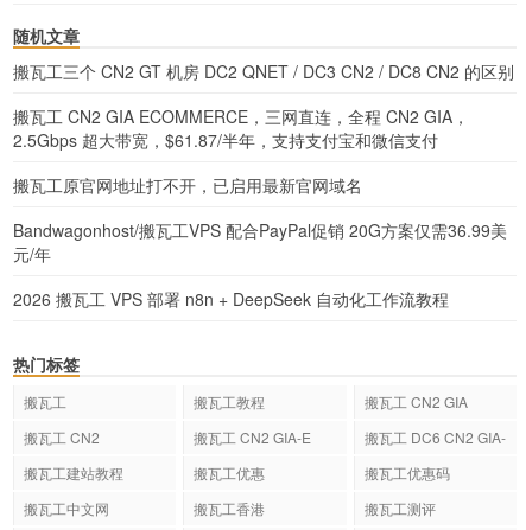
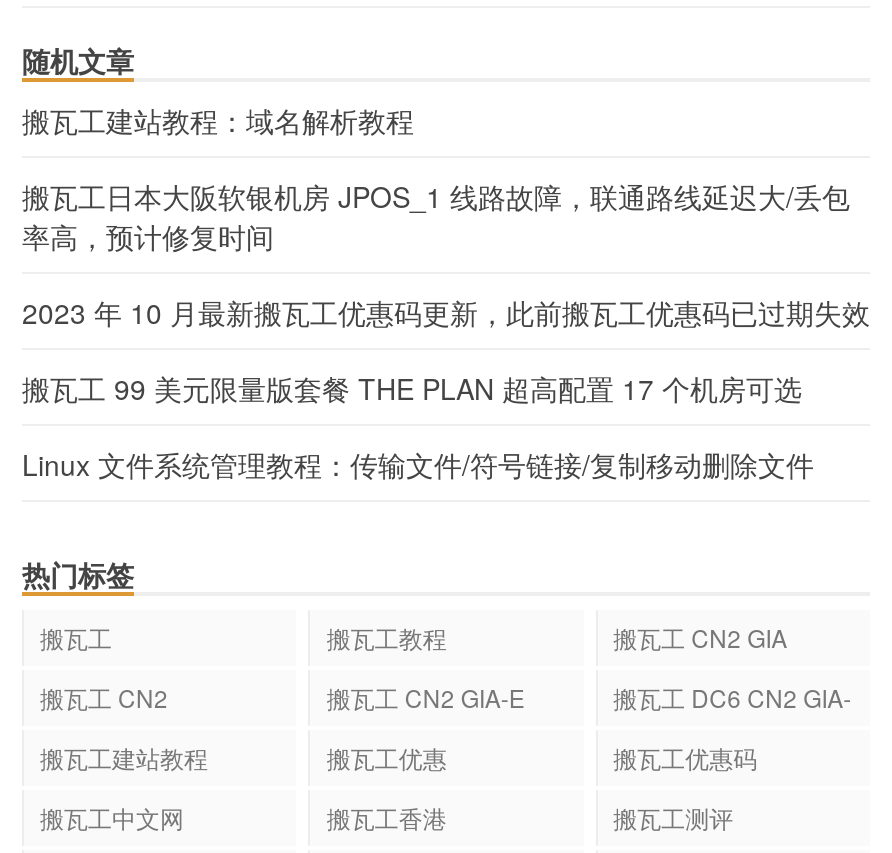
[13,59,514,83] 搬瓦工三个 CN2 GT 机房 DC2 QNET / DC3 CN2 / DC8 CN2 的区别 -> [22,99,414,139] 搬瓦工建站教程：域名解析教程
[13,104,469,152] 搬瓦工 CN2 GIA ECOMMERCE，三网直连，全程 CN2 GIA， | 2.5Gbps 超大带宽，$61.87/半年，支持支付宝和微信支付 -> [22,175,850,255] 搬瓦工日本大阪软银机房 JPOS_1 线路故障，联通路线延迟大/丢包 | 率高，预计修复时间
[13,173,362,197] 搬瓦工原官网地址打不开，已启用最新官网域名 -> [22,291,870,331] 2023 年 10 月最新搬瓦工优惠码更新，此前搬瓦工优惠码已过期失效
[13,218,507,266] Bandwagonhost/搬瓦工VPS 配合PayPal促销 20G方案仅需36.99美 | 元/年 -> [22,367,802,407] 搬瓦工 99 美元限量版套餐 THE PLAN 超高配置 17 个机房可选
[13,287,449,311] 2026 搬瓦工 VPS 部署 n8n + DeepSeek 自动化工作流教程 -> [22,443,814,483] Linux 文件系统管理教程：传输文件/符号链接/复制移动删除文件

